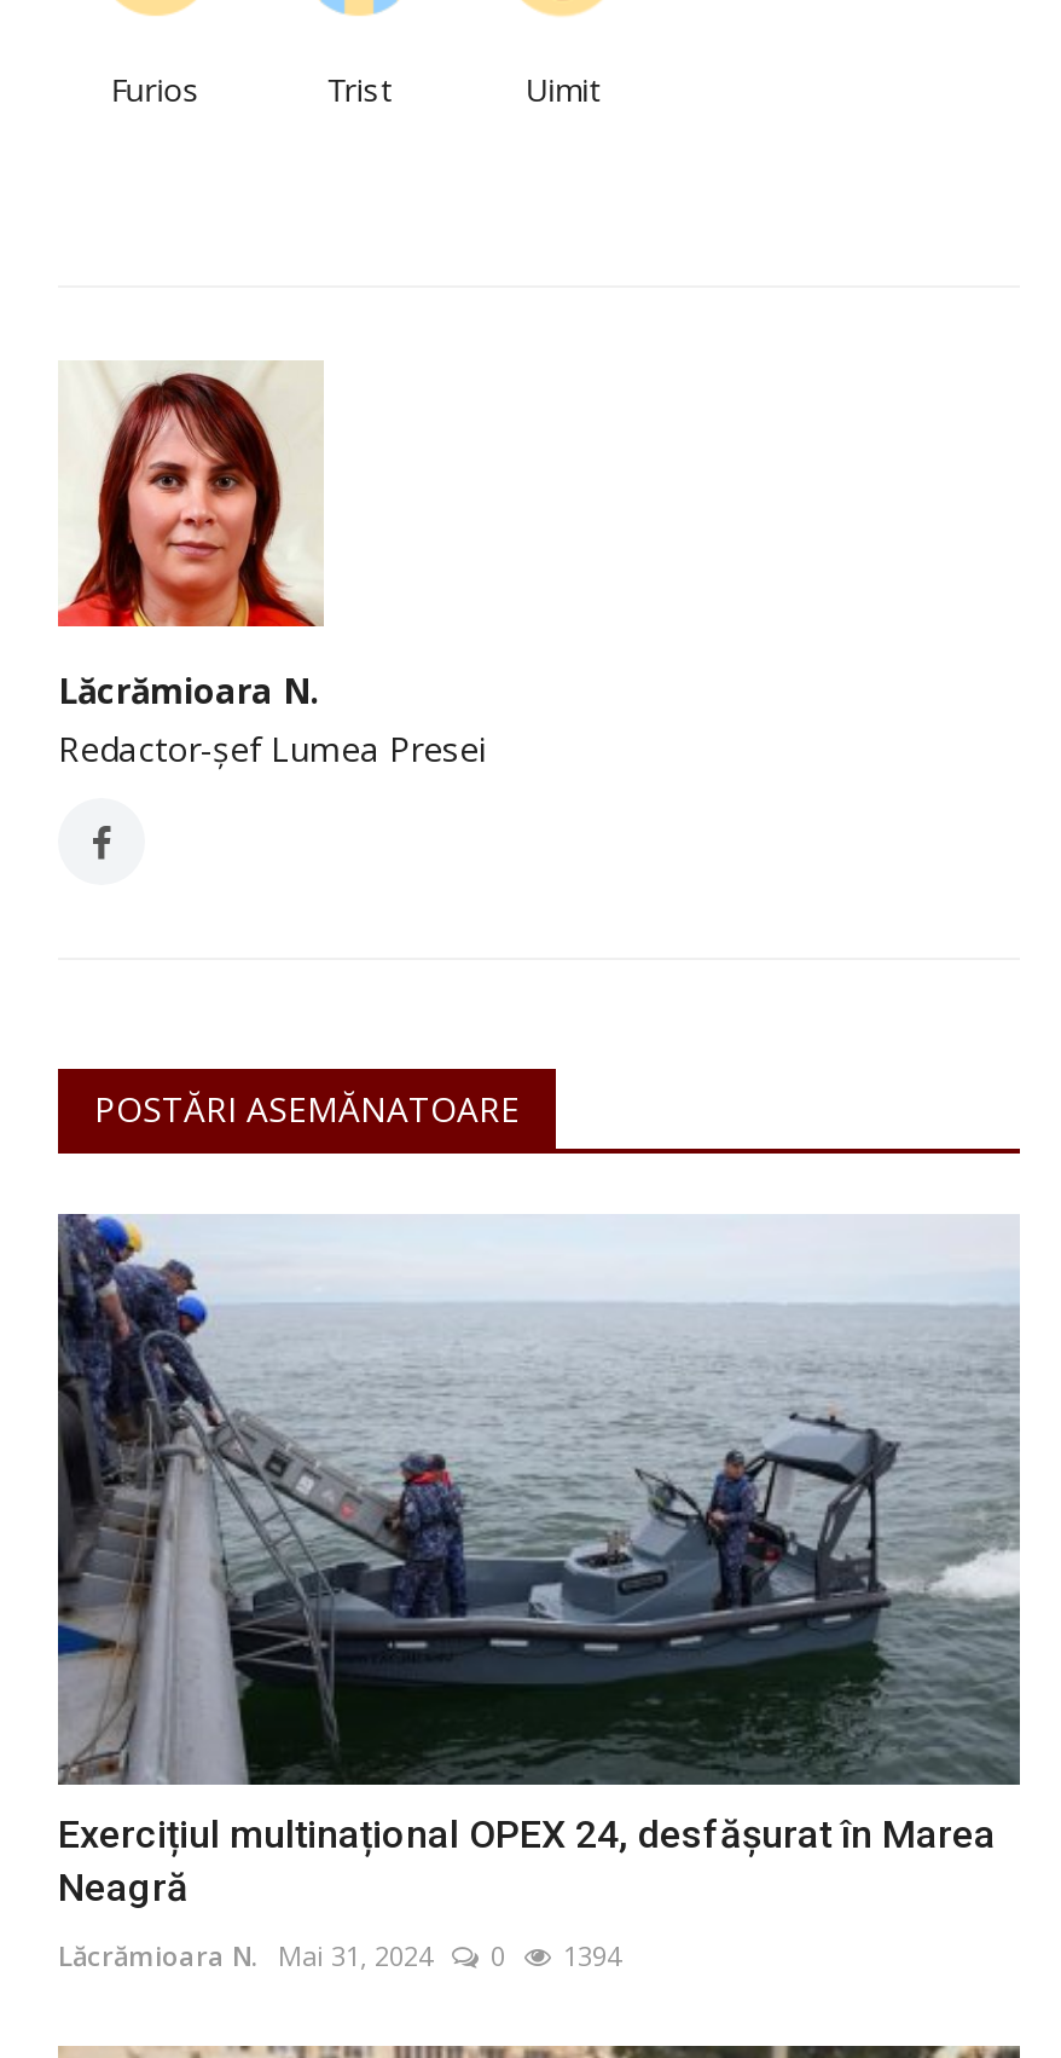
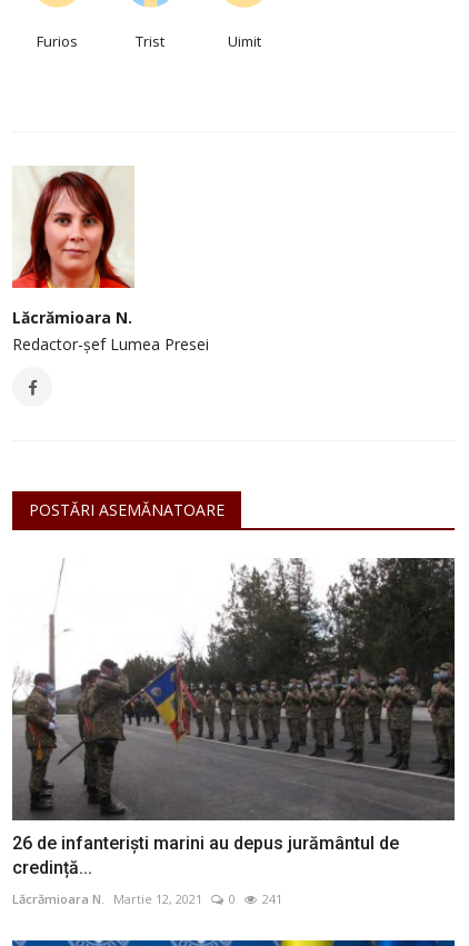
[56,1212,1022,1912] [image] | Exercițiul multinațional OPEX 24, desfășurat în Marea | Neagră -> [11,557,456,879] [image] | 26 de infanteriști marini au depus jurământul de | credință...
[58,1938,433,1975] Lăcrămioara N. Mai 31, 2024 -> [12,891,202,908] Lăcrămioara N. Martie 12, 2021
[563,1938,621,1975] 1394 -> [262,891,282,908] 241

